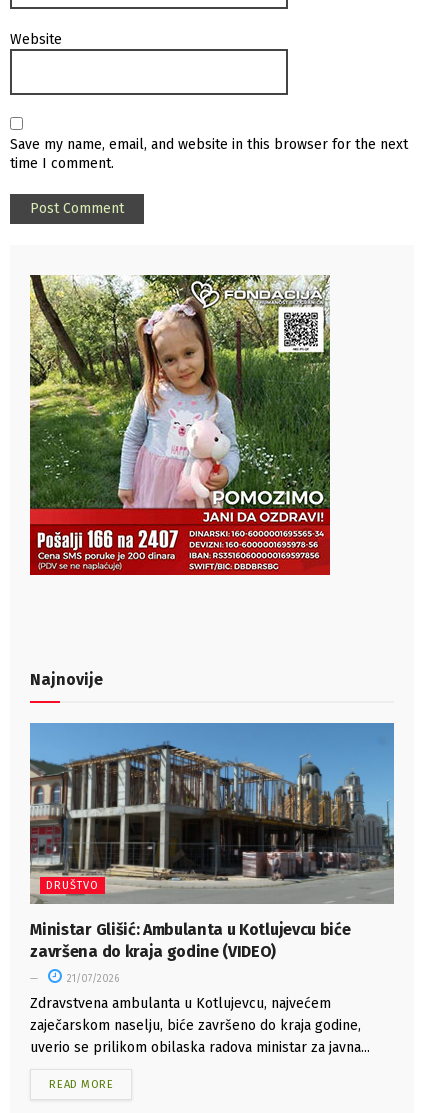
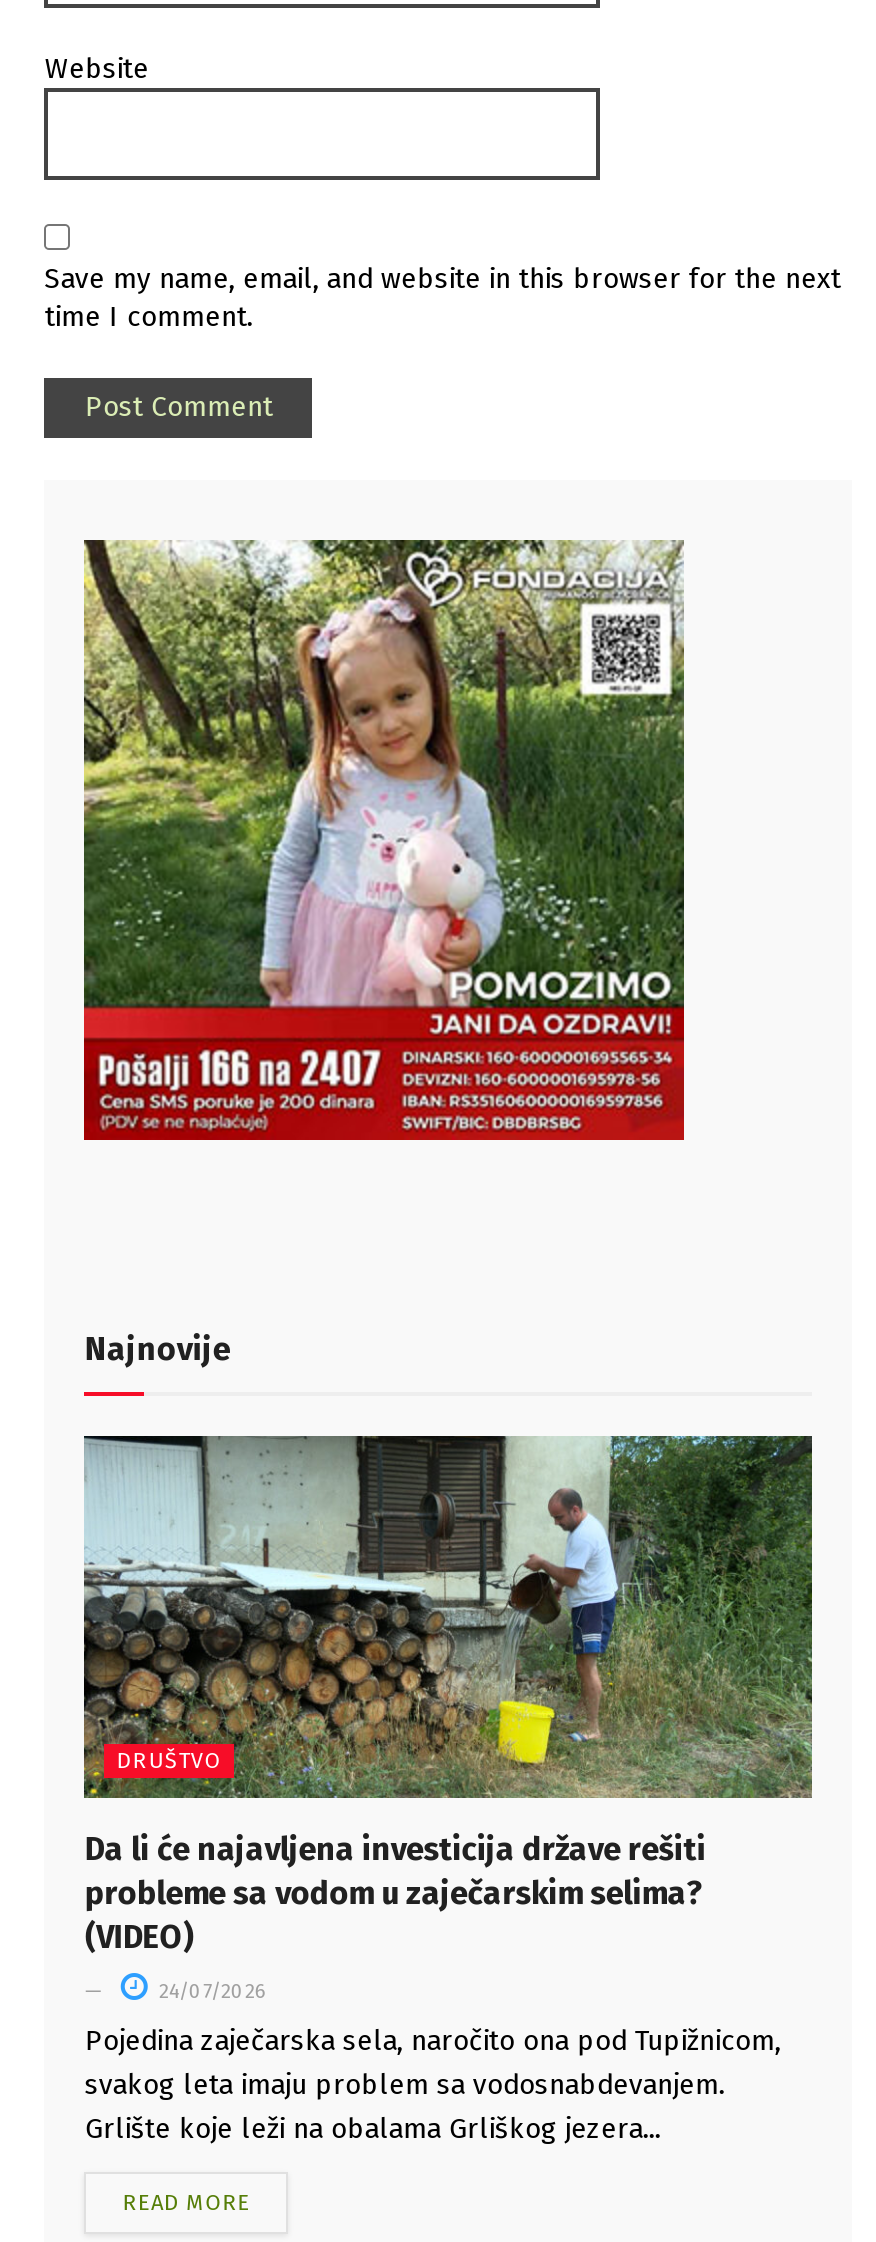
[29,722,395,961] [image] | Ministar Glišić: Ambulanta u Kotlujevcu biće | završena do kraja godine (VIDEO) -> [84,1434,814,1956] [image] | Da li će najavljena investicija države rešiti | probleme sa vodom u zaječarskim selima? | (VIDEO)
[64,973,119,985] 21/07/2026 -> [153,1980,265,2004] 24/07/2026
[30,995,370,1056] Zdravstvena ambulanta u Kotlujevcu, najvećem | zaječarskom naselju, biće završeno do kraja godine, | uverio se prilikom obilaska radova ministar za javna... -> [85,2024,781,2146] Pojedina zaječarska sela, naročito ona pod Tupižnicom, | svakog leta imaju problem sa vodosnabdevanjem. | Grlište koje leži na obalama Grliškog jezera...

